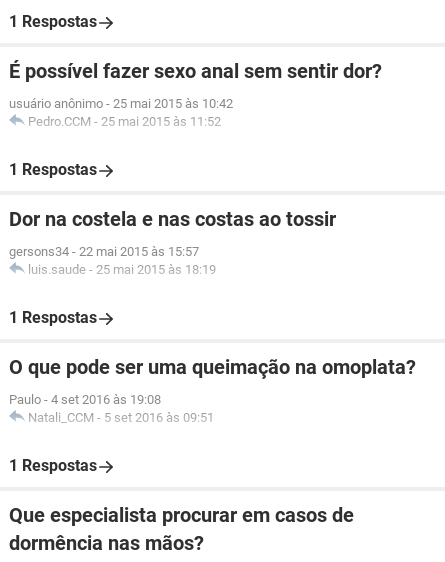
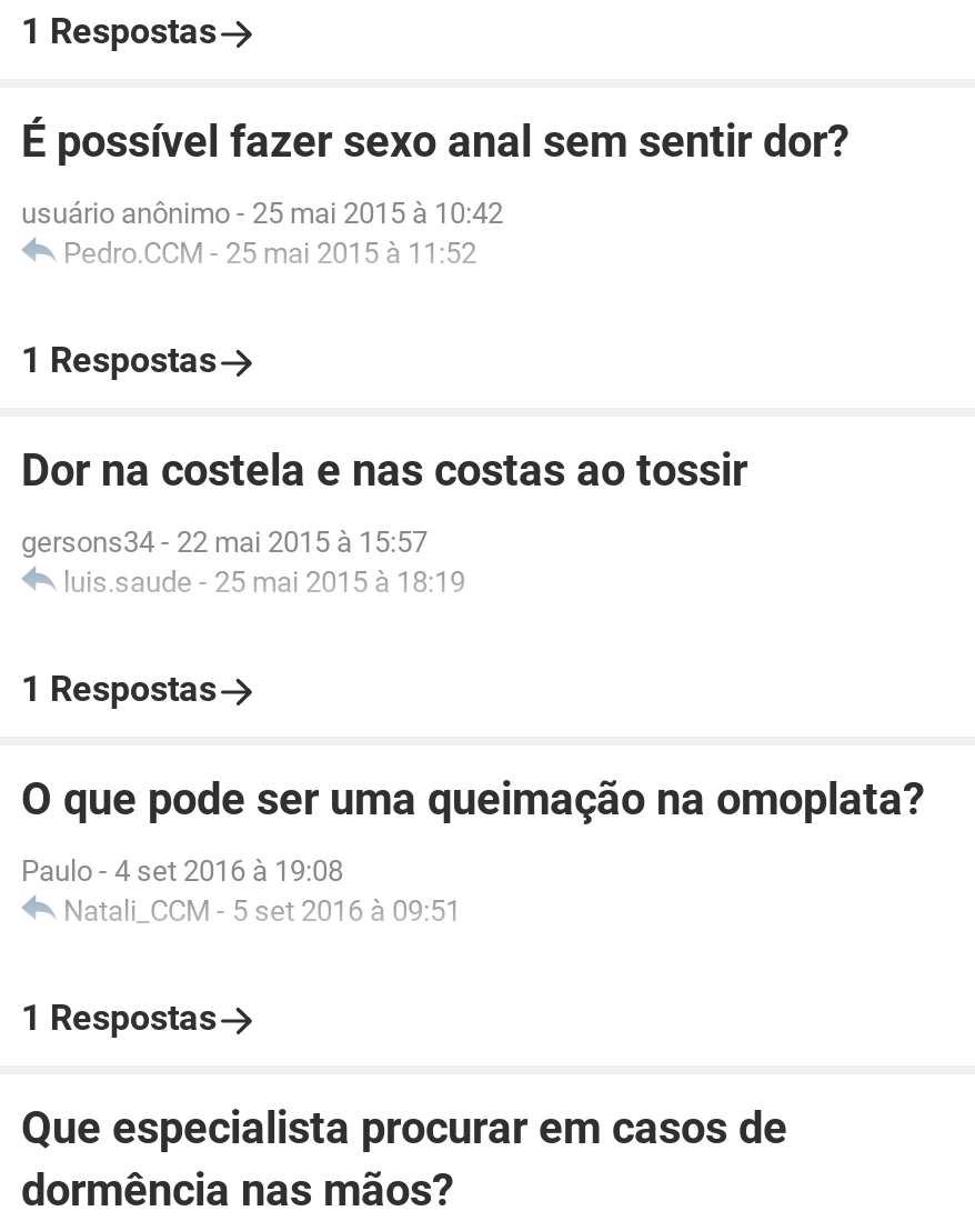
[9,96,233,111] usuário anônimo - 25 mai 2015 às 10:42 -> [21,197,503,230] usuário anônimo - 25 mai 2015 à 10:42
[28,114,221,129] Pedro.CCM - 25 mai 2015 às 11:52 -> [63,237,476,270] Pedro.CCM - 25 mai 2015 à 11:52
[9,244,199,259] gersons34 - 22 mai 2015 às 15:57 -> [21,526,428,559] gersons34 - 22 mai 2015 à 15:57
[28,262,216,277] luis.saude - 25 mai 2015 às 18:19 -> [63,566,465,599] luis.saude - 25 mai 2015 à 18:19
[9,392,161,407] Paulo - 4 set 2016 às 19:08 -> [21,854,343,888] Paulo - 4 set 2016 à 19:08
[28,410,214,425] Natali_CCM - 5 set 2016 às 09:51 -> [63,894,461,928] Natali_CCM - 5 set 2016 à 09:51

